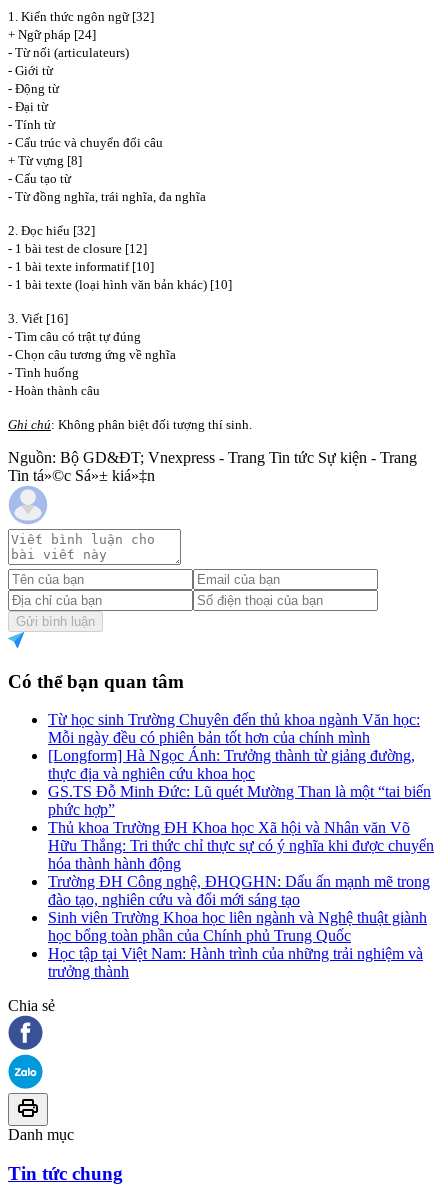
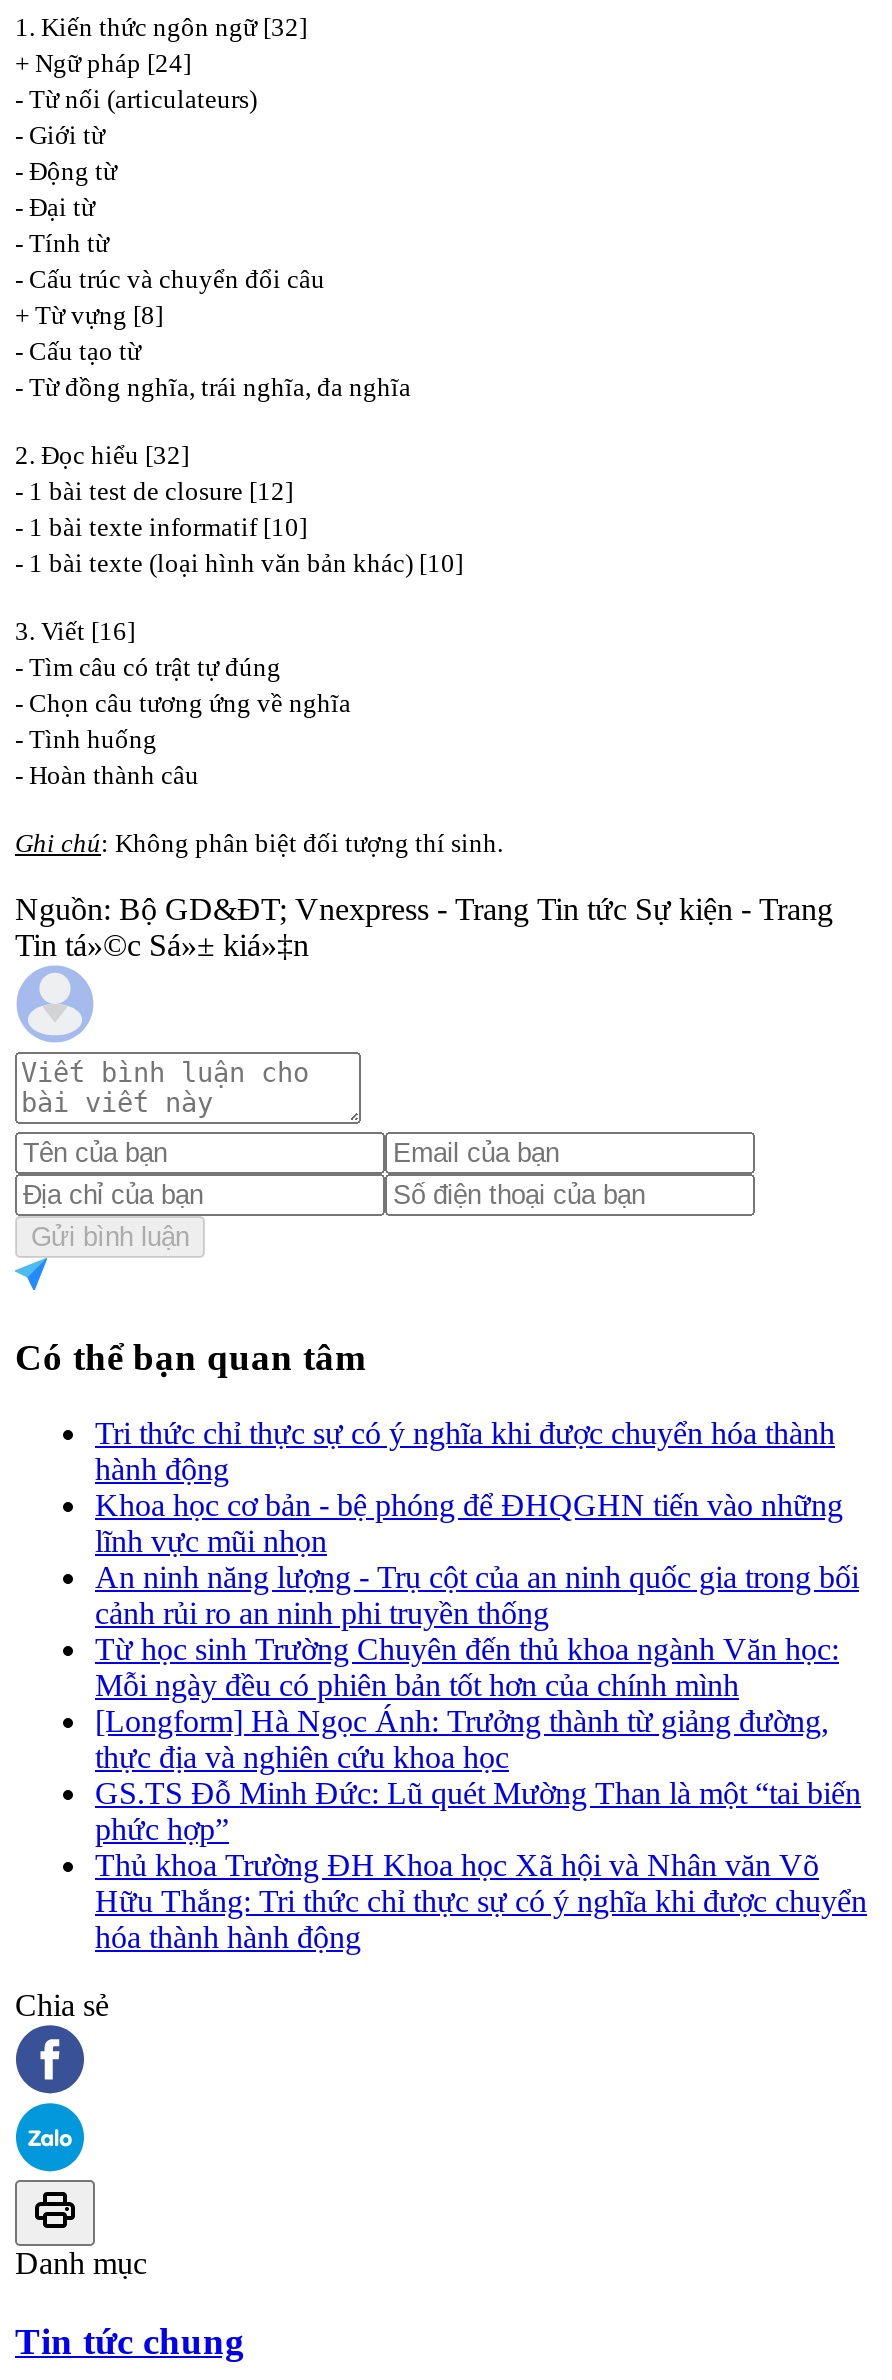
none -> [95,1416,859,1630] Tri thức chỉ thực sự có ý nghĩa khi được chuyển hóa thành | hành động | Khoa học cơ bản - bệ phóng để ĐHQGHN tiến vào những | lĩnh vực mũi nhọn | An ninh năng lượng - Trụ cột của an ninh quốc gia trong bối | cảnh rủi ro an ninh phi truyền thống
moved [48,711,434,872] -> [95,1632,867,1954]: Từ học sinh Trường Chuyên đến thủ khoa ngành Văn học: | Mỗi ngày đều có phiên bản tốt hơn của chính mình | [Longform] Hà Ngọc Ánh: Trưởng thành từ giảng đường, | ... | Hữu Thắng: Tri thức chỉ thực sự có ý nghĩa khi được chuyển | hóa thành hành động
[48,873,430,980] Trường ĐH Công nghệ, ĐHQGHN: Dấu ấn mạnh mẽ trong | đào tạo, nghiên cứu và đổi mới sáng tạo | Sinh viên Trường Khoa học liên ngành và Nghệ thuật giành | học bổng toàn phần của Chính phủ Trung Quốc | Học tập tại Việt Nam: Hành trình của những trải nghiệm và | trưởng thành -> none

